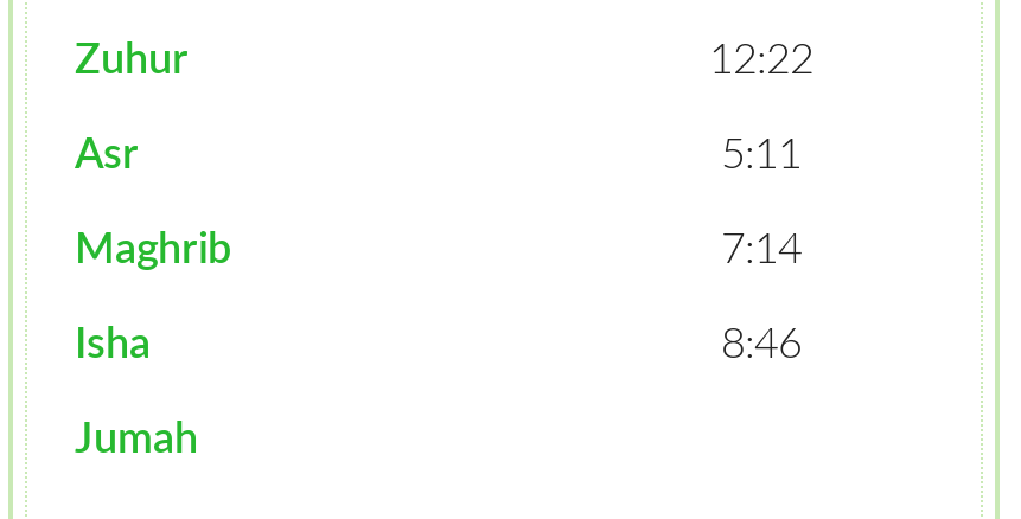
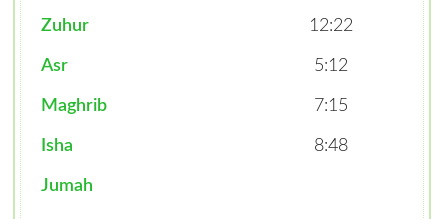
[721,135,802,178] 5:11 -> [313,57,347,75] 5:12
[721,230,802,273] 7:14 -> [313,97,347,115] 7:15
[721,325,802,367] 8:46 -> [313,137,347,155] 8:48

